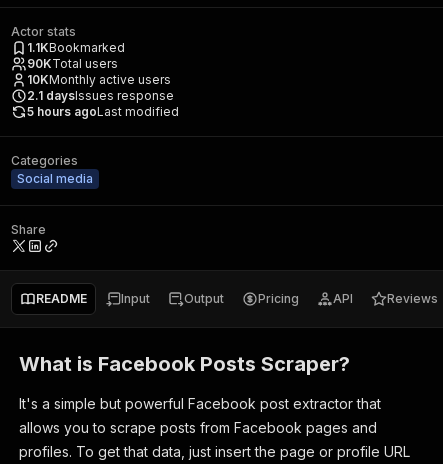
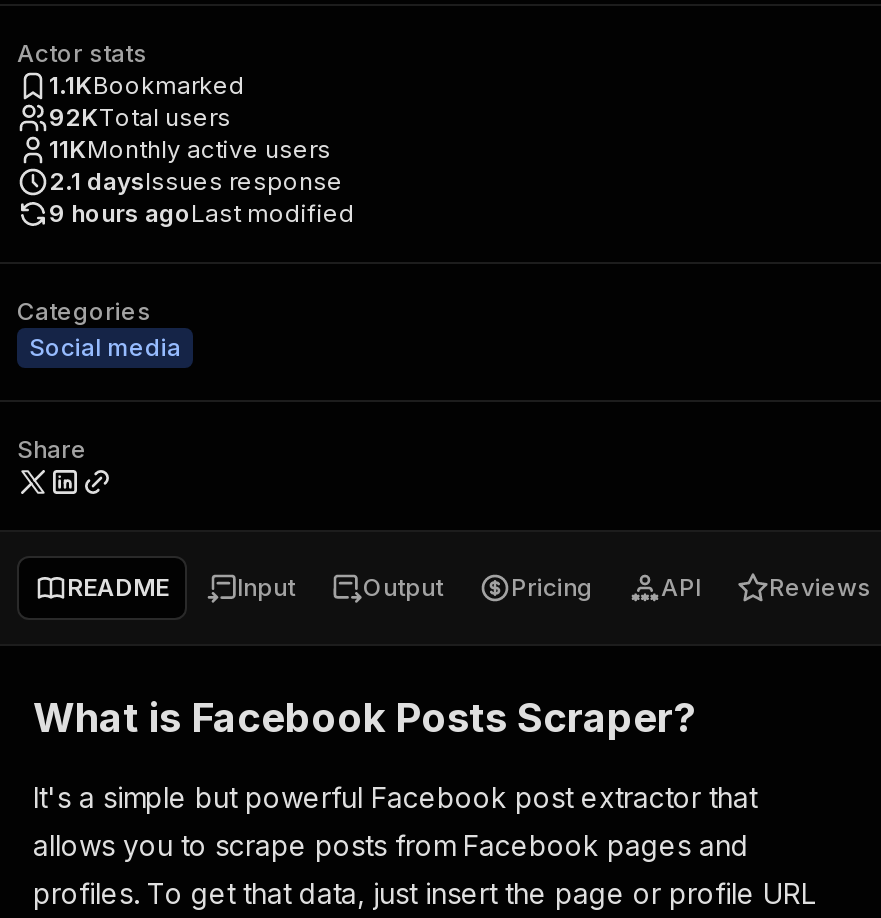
[27,56,118,71] 90KTotal users -> [49,102,231,132] 92KTotal users
[27,72,171,87] 10KMonthly active users -> [49,134,331,164] 11KMonthly active users
[27,104,179,119] 5 hours agoLast modified -> [49,198,355,228] 9 hours agoLast modified

